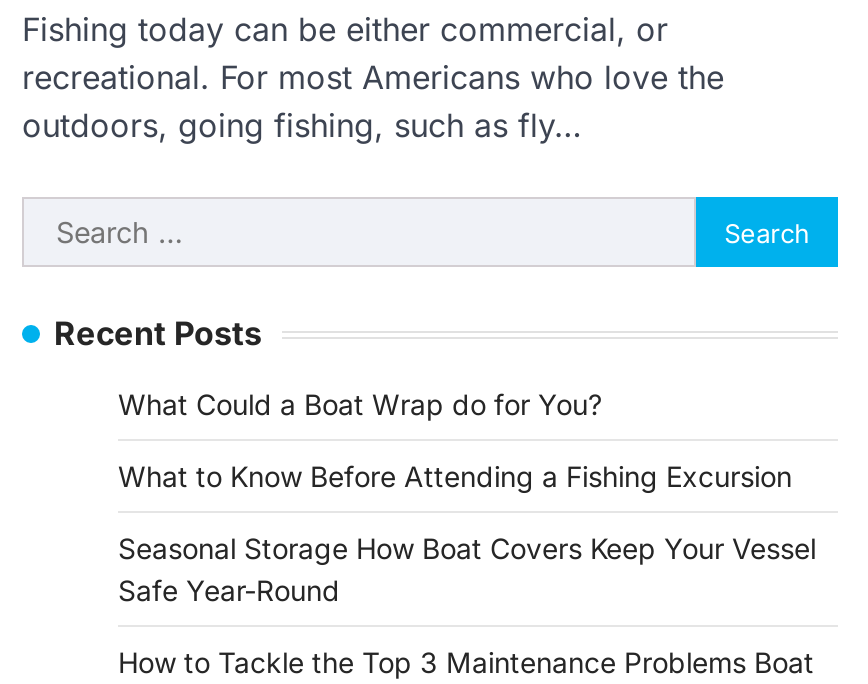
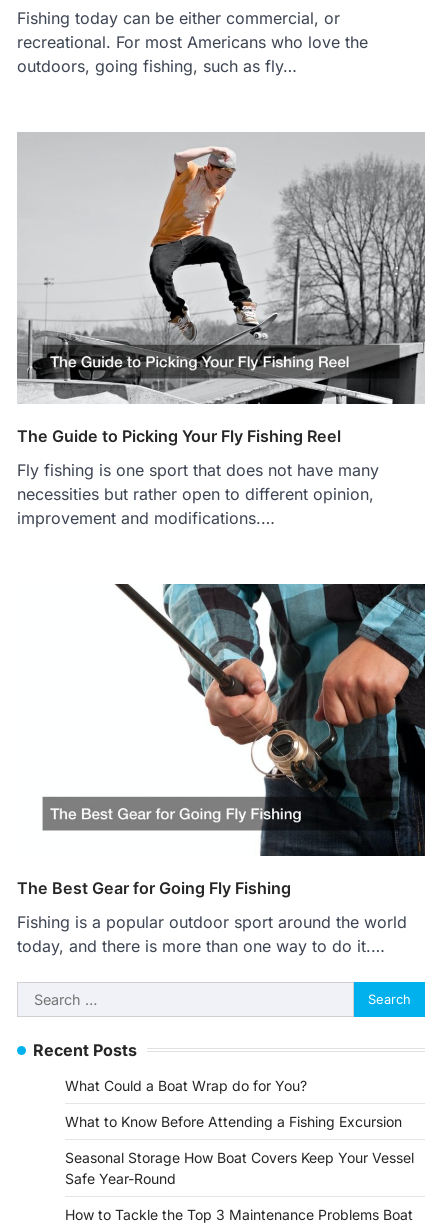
none -> [16,132,426,528] [image] | The Guide to Picking Your Fly Fishing Reel | Fly fishing is one sport that does not have many | necessities but rather open to different opinion, | improvement and modifications.…
none -> [17,583,426,956] [image] | The Best Gear for Going Fly Fishing | Fishing is a popular outdoor sport around the world | today, and there is more than one way to do it.…

